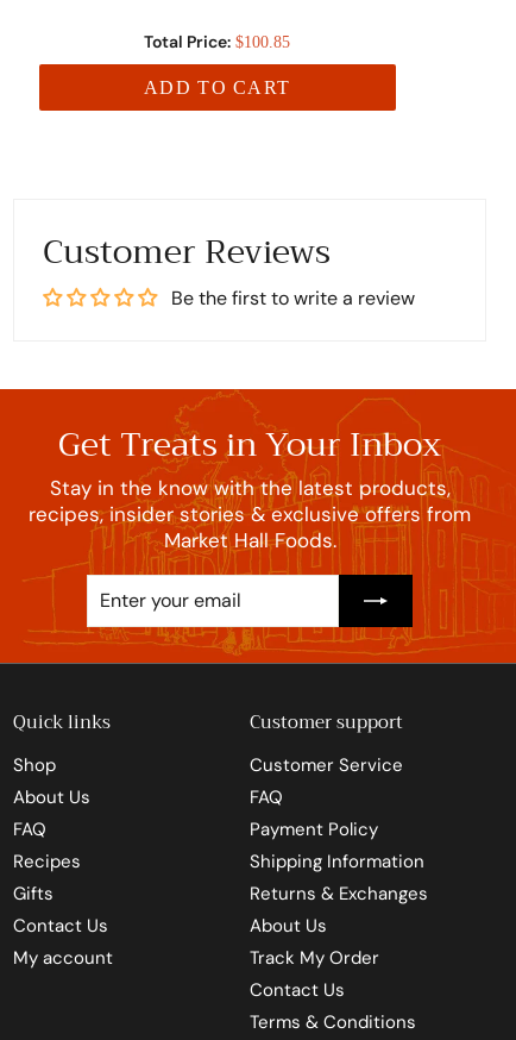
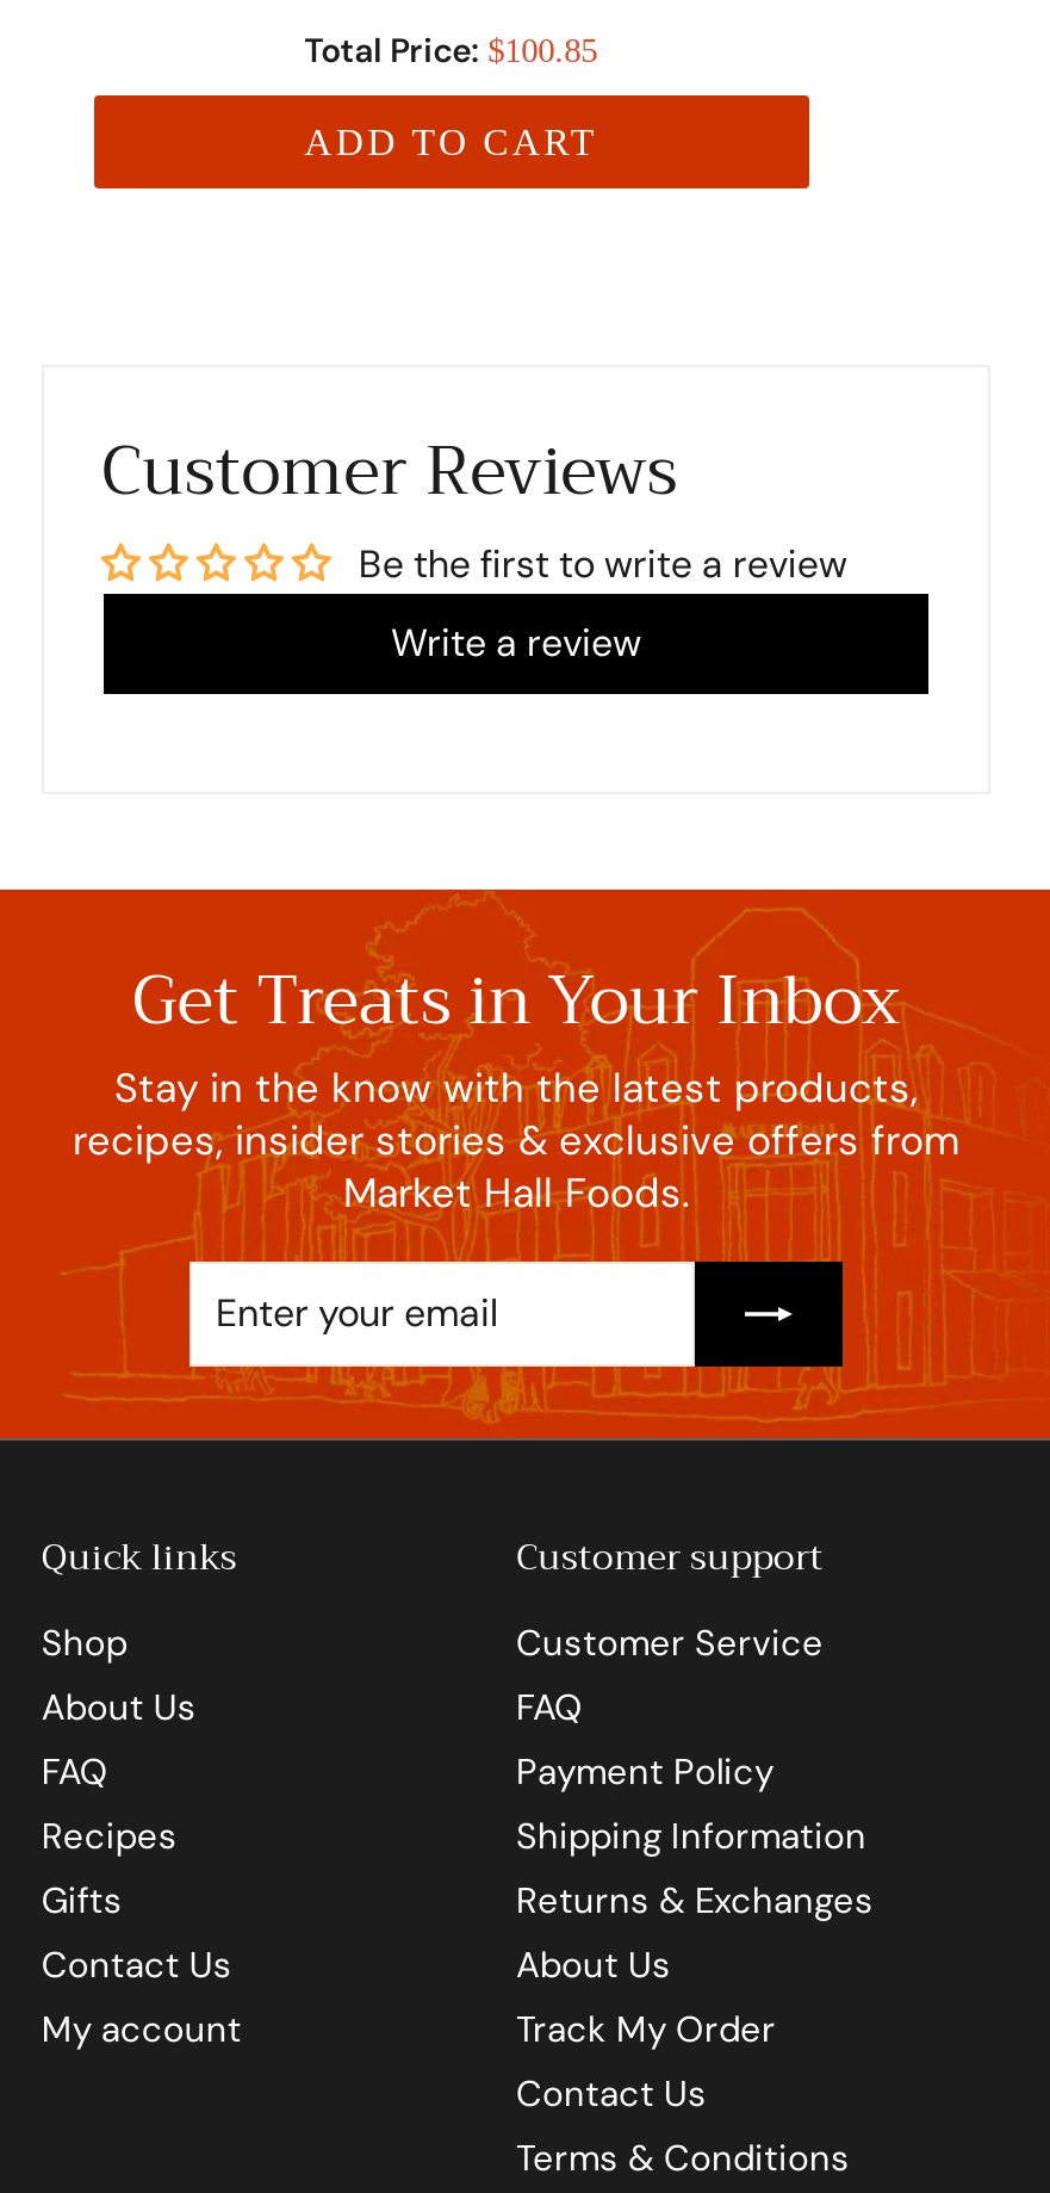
none -> [391,618,641,668] Write a review

